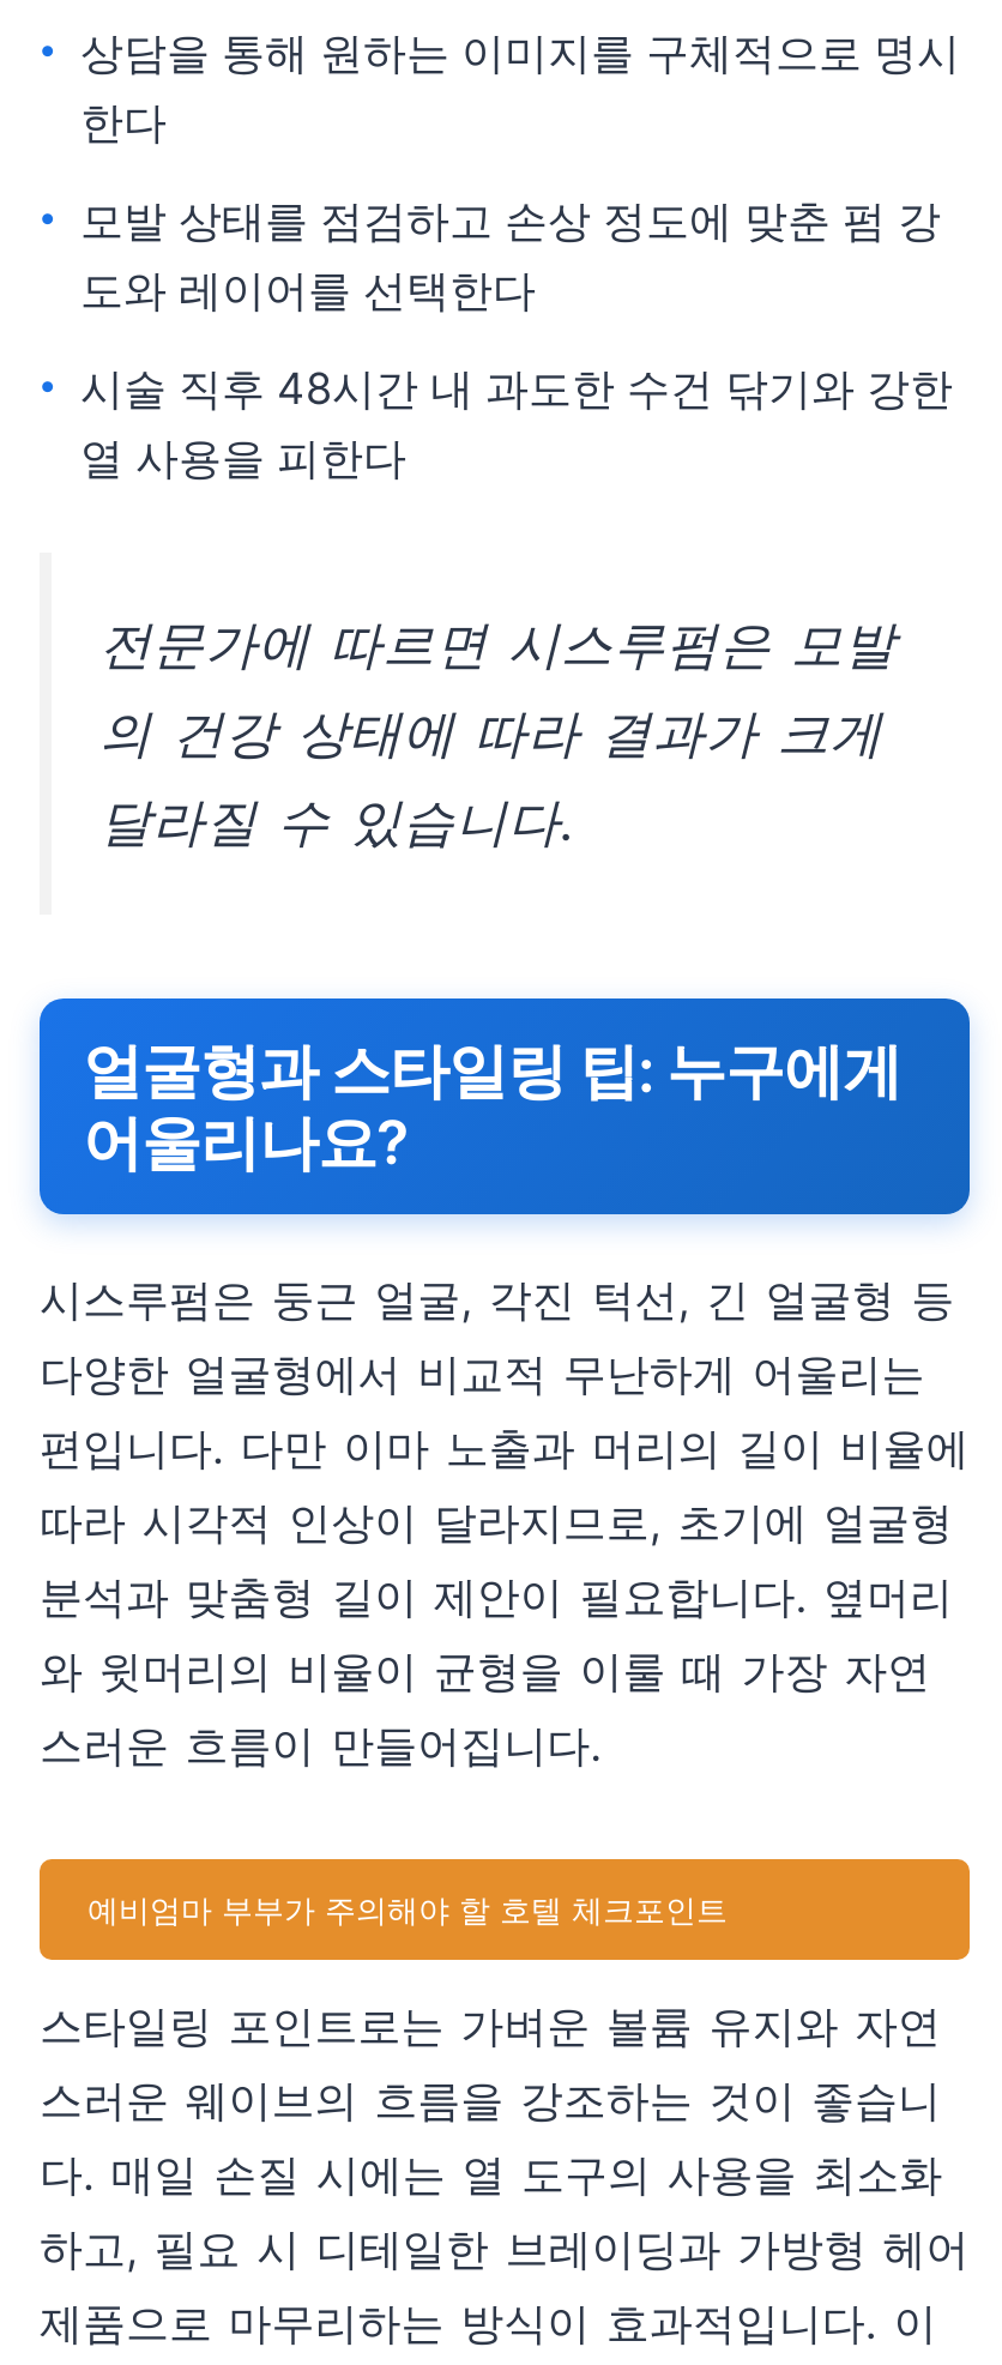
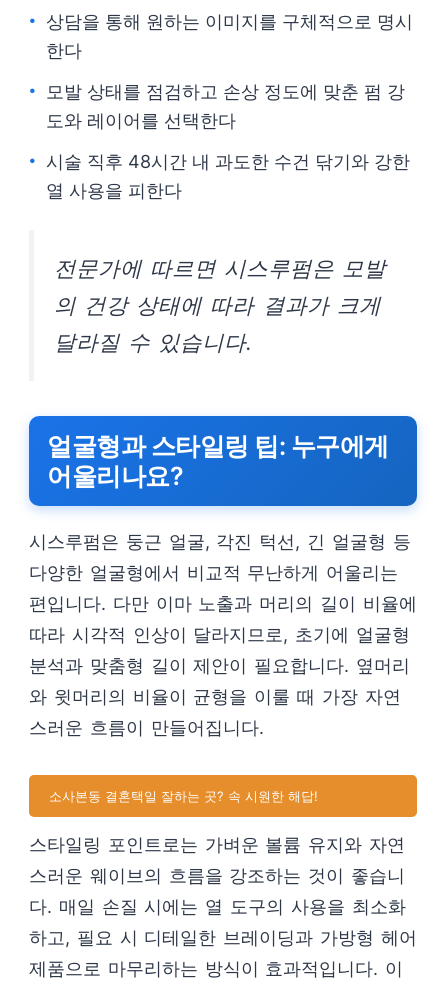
[87,1890,728,1929] 예비엄마 부부가 주의해야 할 호텔 체크포인트 -> [49,788,318,804] 소사본동 결혼택일 잘하는 곳? 속 시원한 해답!

